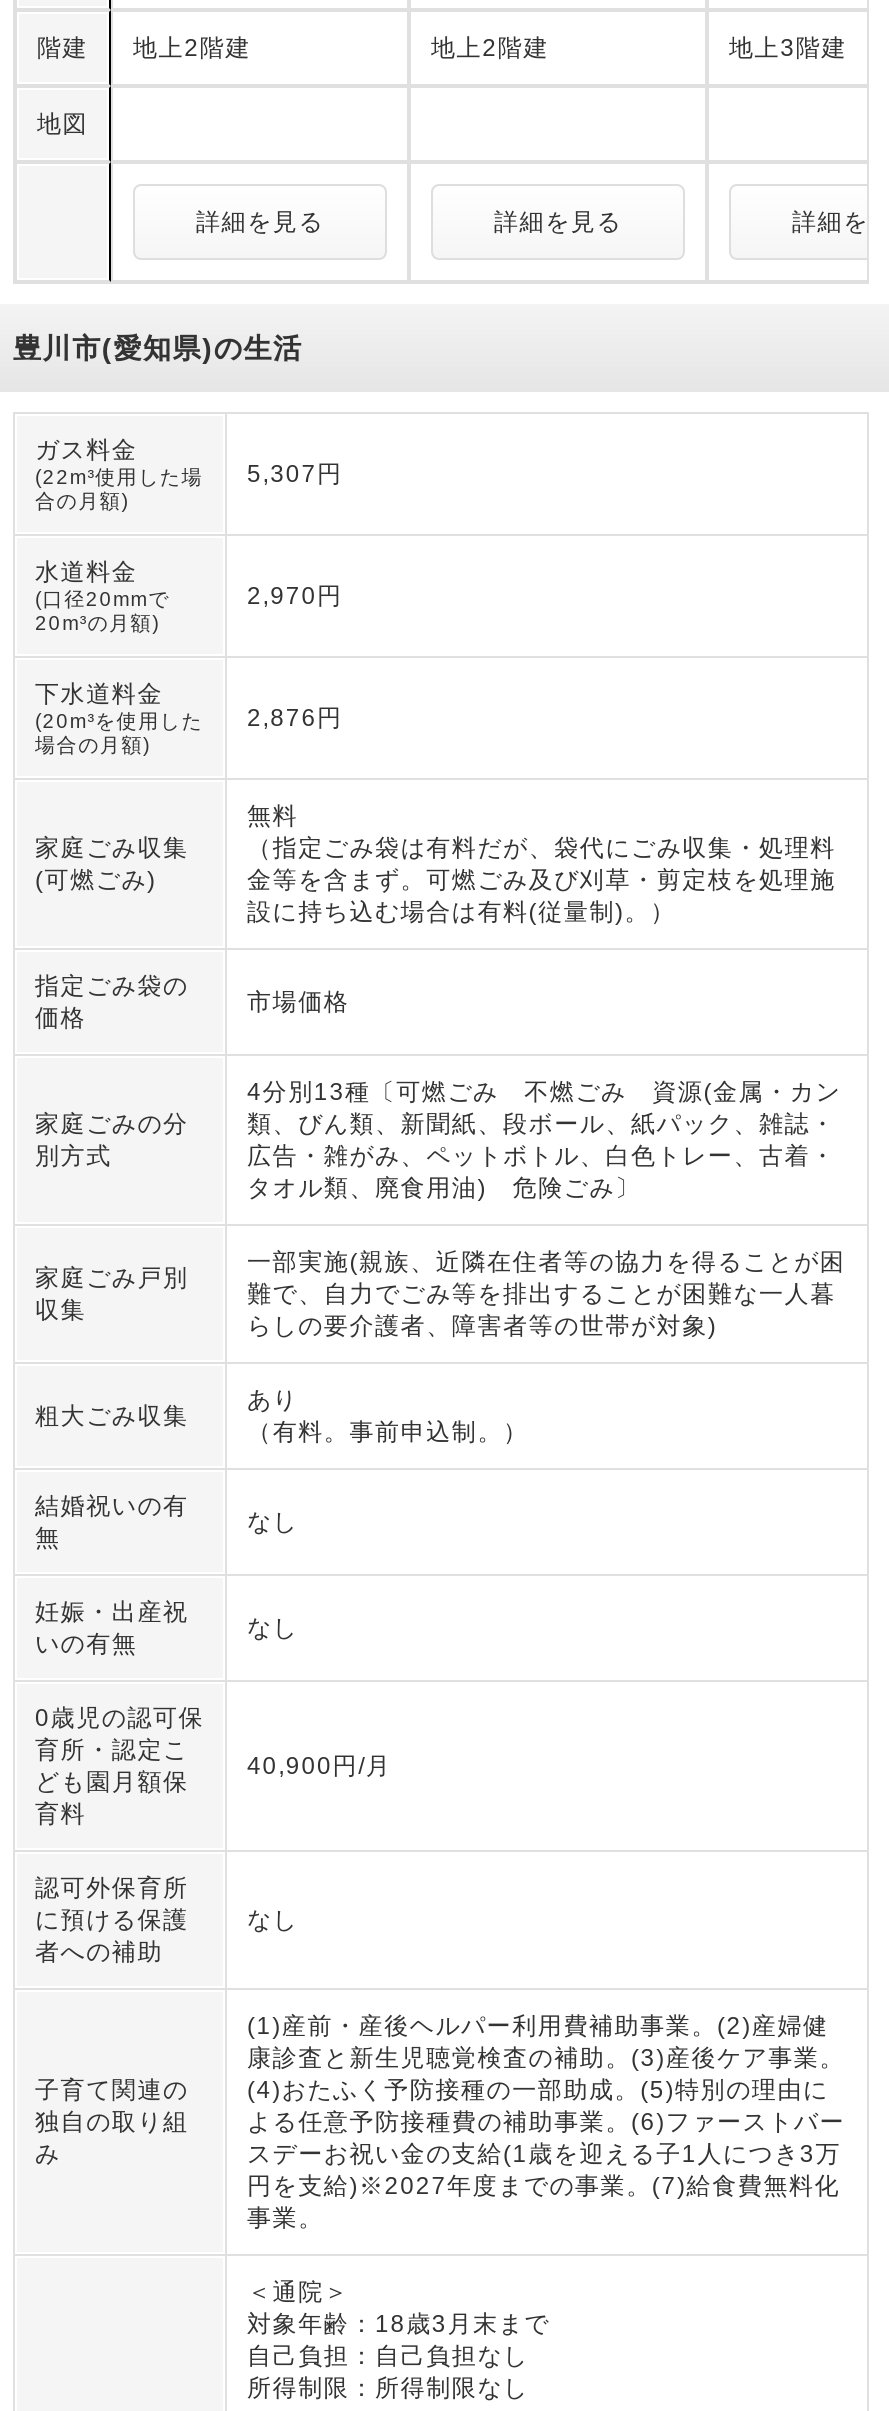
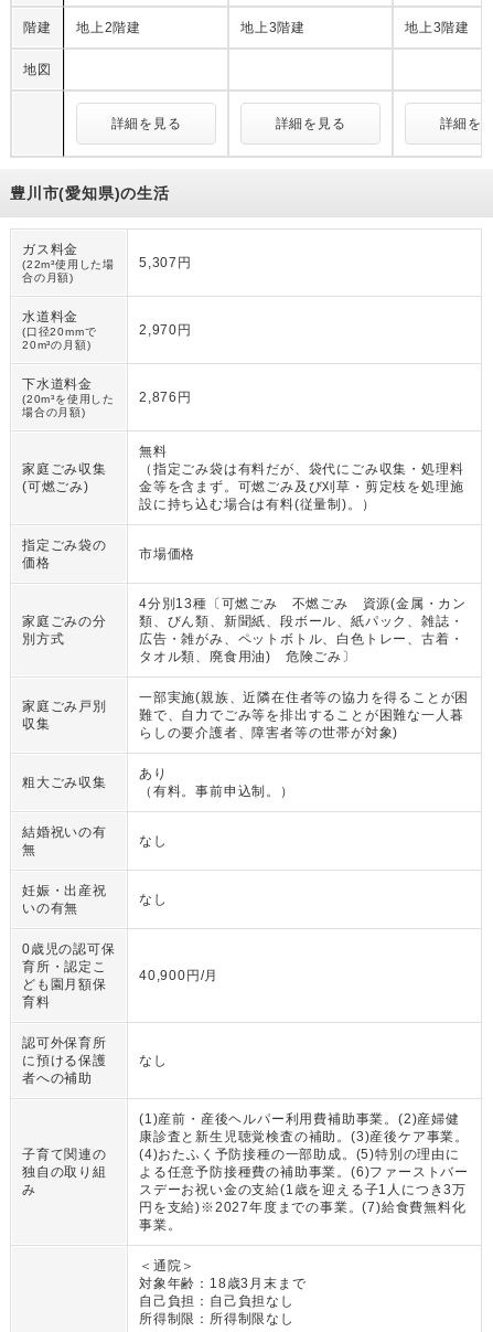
[431,34,549,62] 地上2階建 -> [240,20,306,35] 地上3階建

